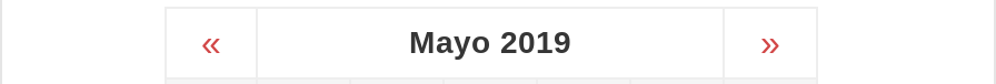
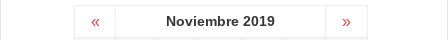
[409,24,571,59] Mayo 2019 -> [166,13,275,29] Noviembre 2019

